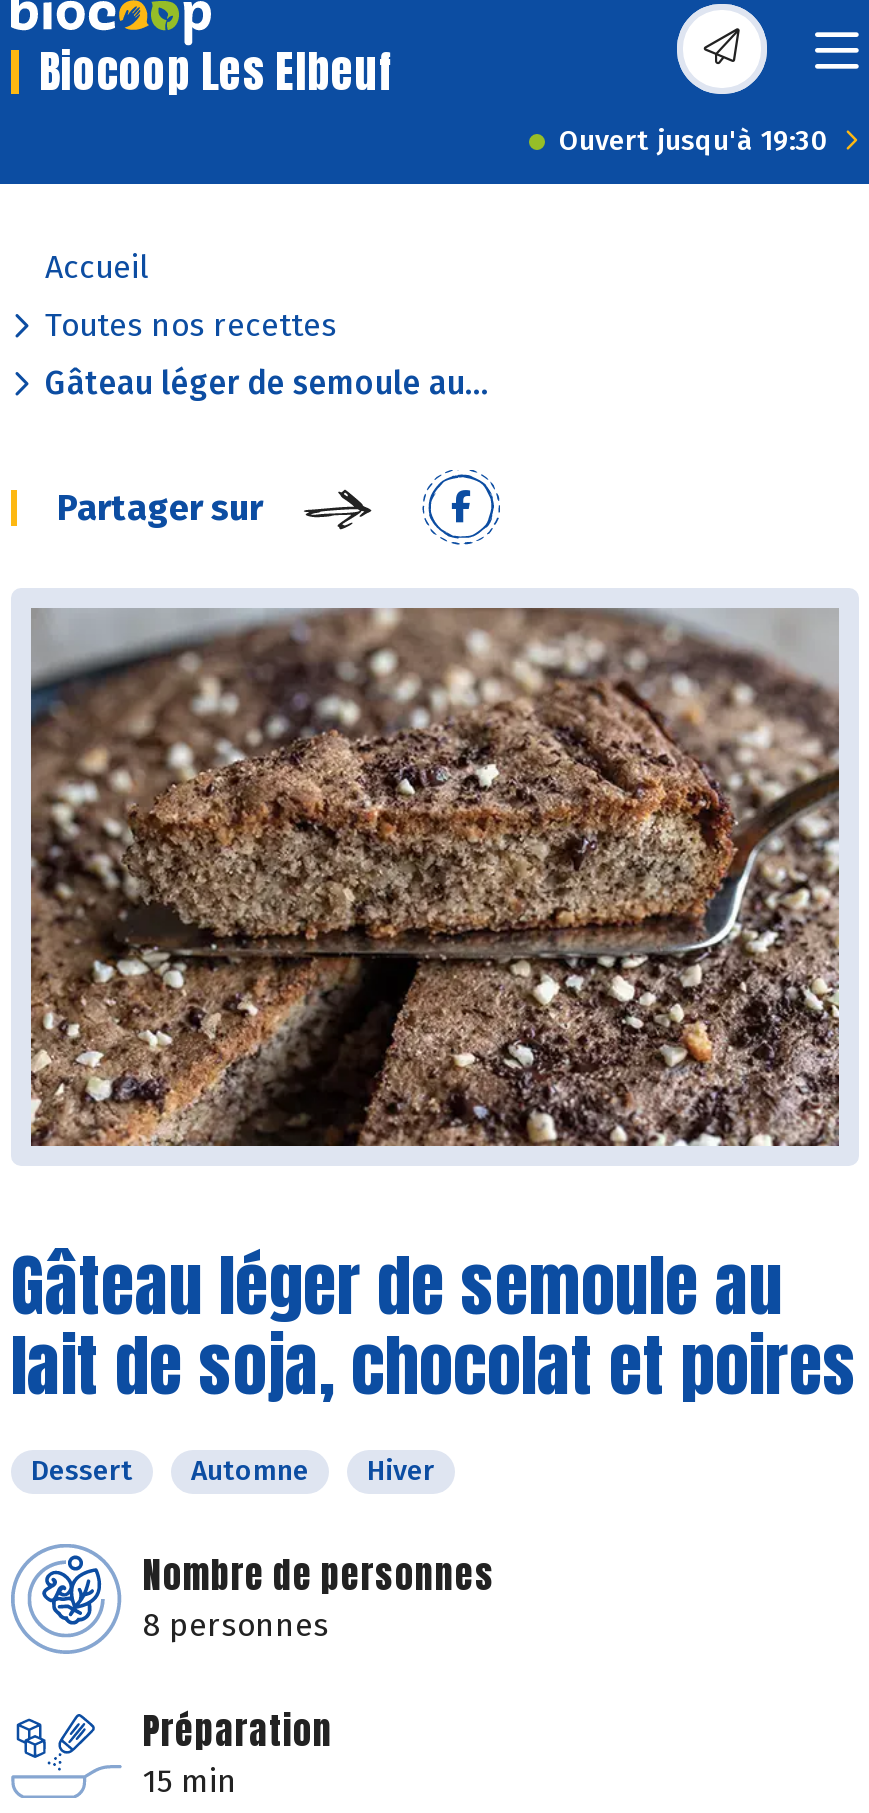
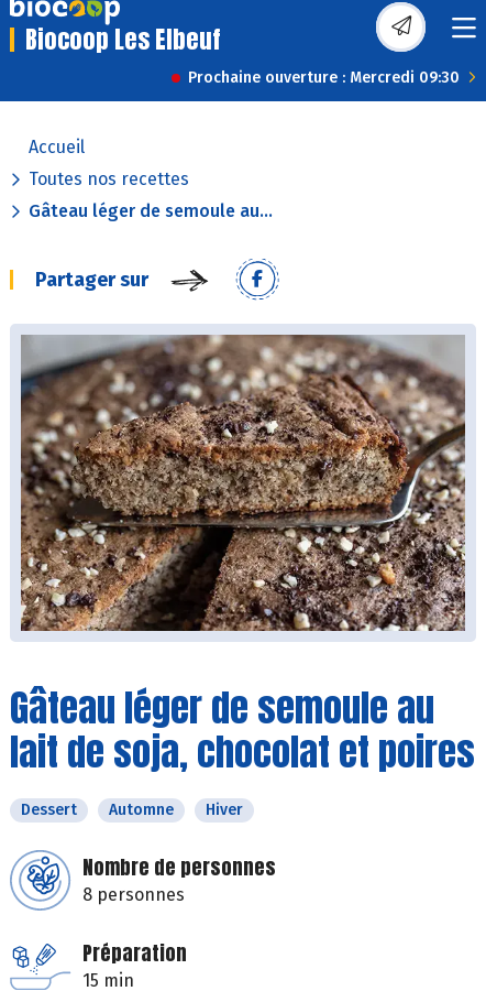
[559,124,829,158] Ouvert jusqu'à 19:30 -> [188,68,460,87] Prochaine ouverture : Mercredi 09:30

